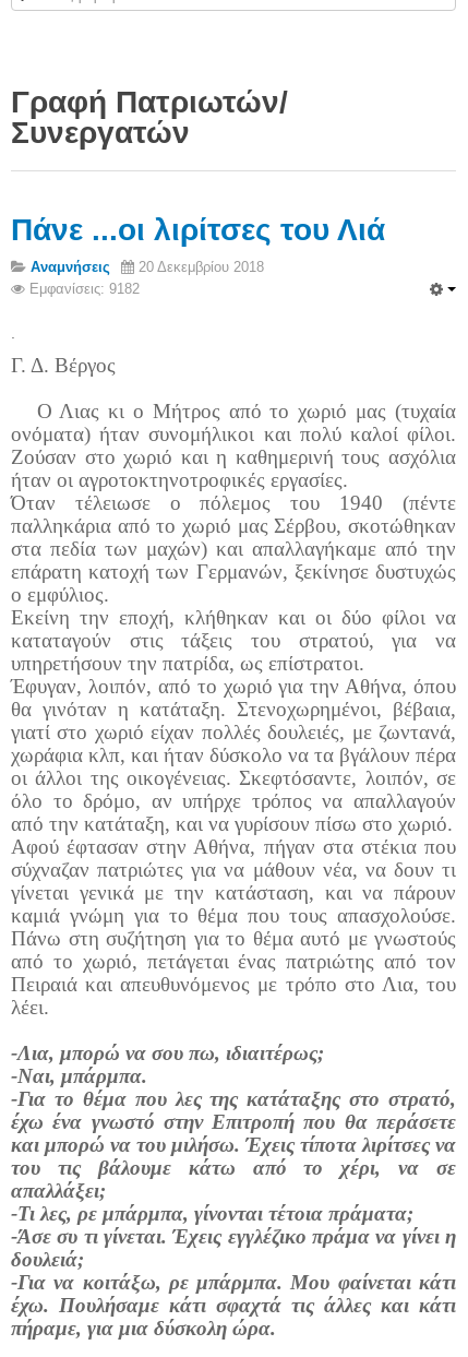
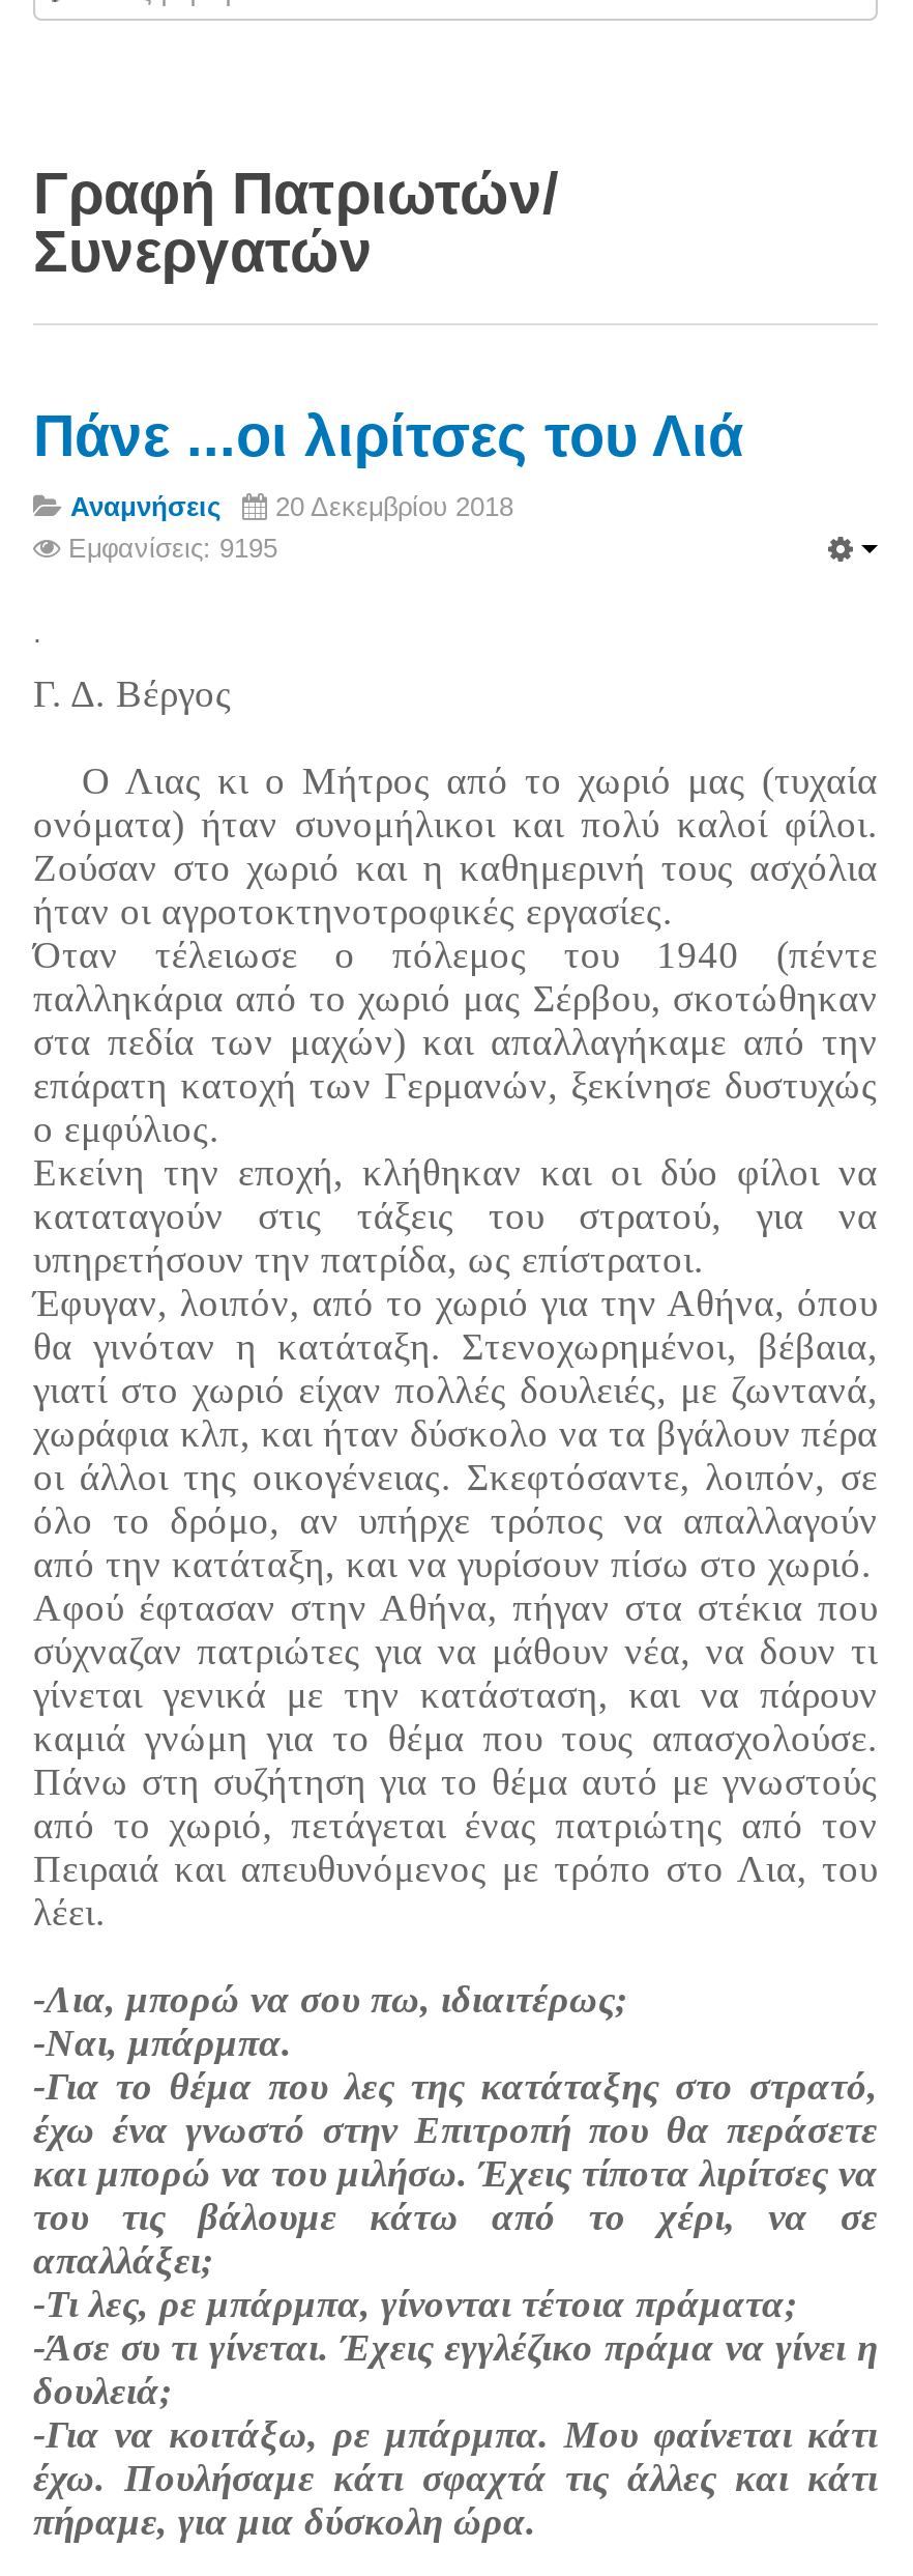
[29,281,140,297] Εμφανίσεις: 9182 -> [68,533,277,564] Εμφανίσεις: 9195

